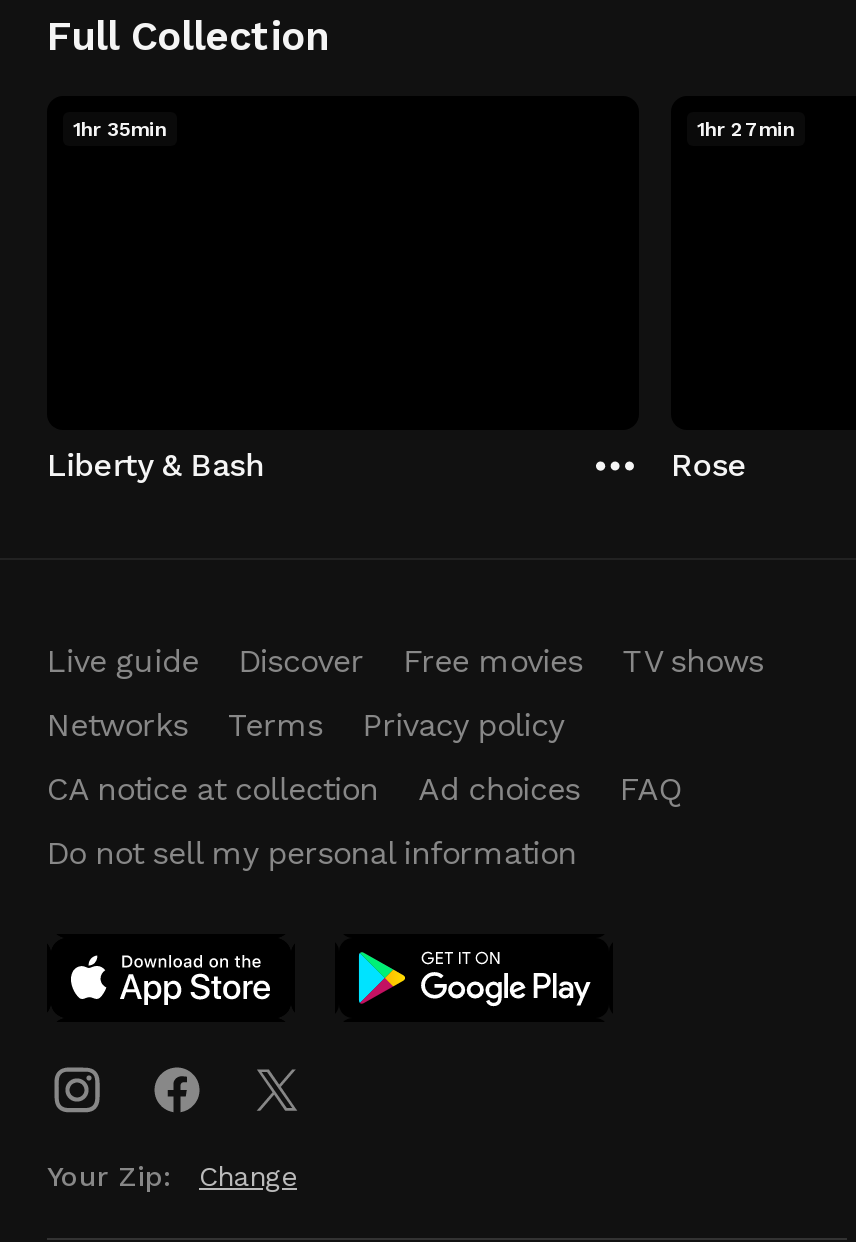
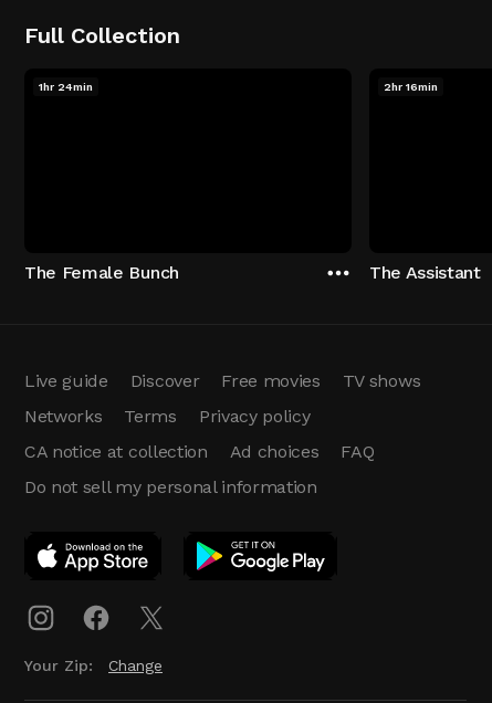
[73,118,167,140] 1hr 35min -> [39,81,93,93] 1hr 24min
[697,118,795,140] 1hr 27min -> [384,81,438,93] 2hr 16min
[47,445,262,483] Liberty & Bash -> [24,261,179,282] The Female Bunch
[671,445,746,483] Rose -> [369,261,481,282] The Assistant

